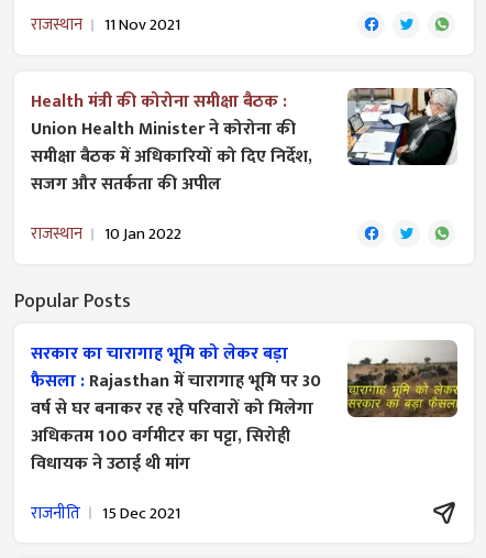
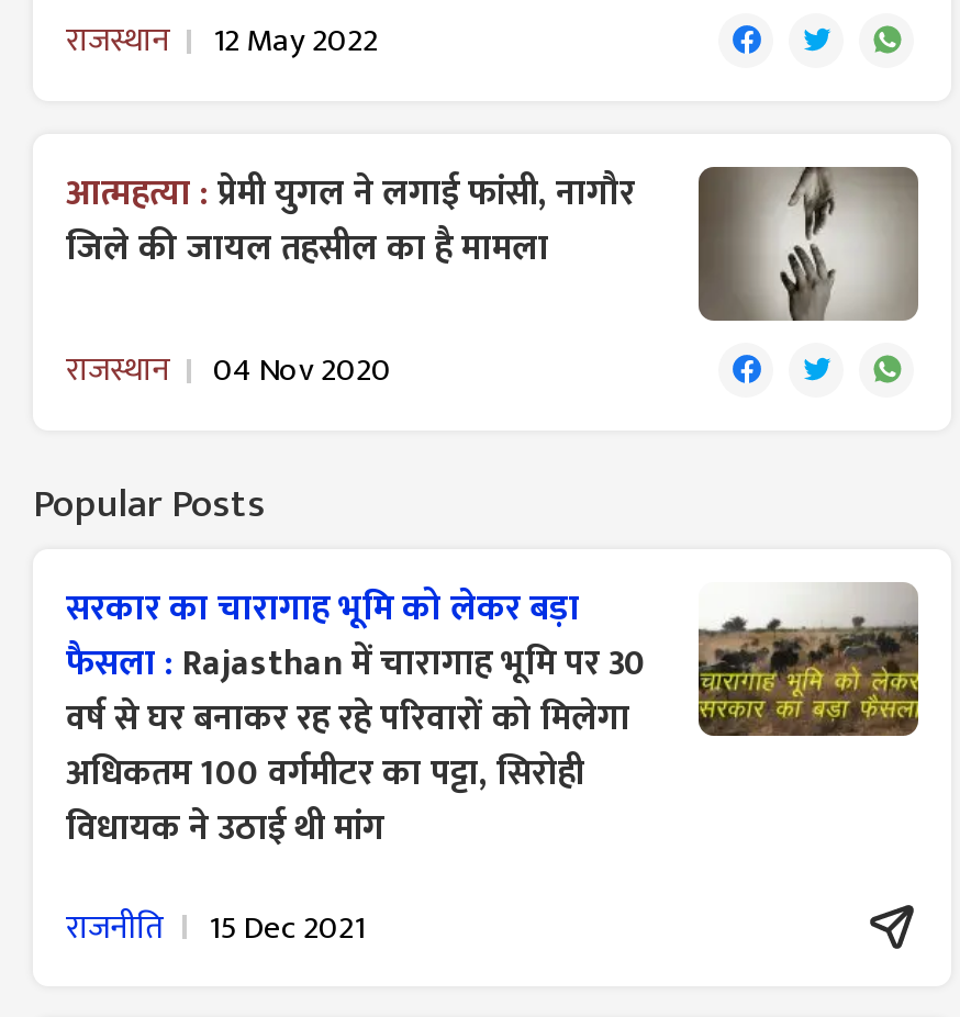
[31,11,180,39] राजस्थान 11 Nov 2021 -> [66,14,378,69] राजस्थान 12 May 2022
[31,87,457,199] [image] | Health मंत्री की कोरोना समीक्षा बैठक : | Union Health Minister ने कोरोना की | समीक्षा बैठक में अधिकारियों को दिए निर्देश, | सजग और सतर्कता की अपील -> [66,165,920,323] [image] | आत्महत्या : प्रेमी युगल ने लगाई फांसी, नागौर | जिले की जायल तहसील का है मामला
[31,220,181,248] राजस्थान 10 Jan 2022 -> [66,343,391,398] राजस्थान 04 Nov 2020

